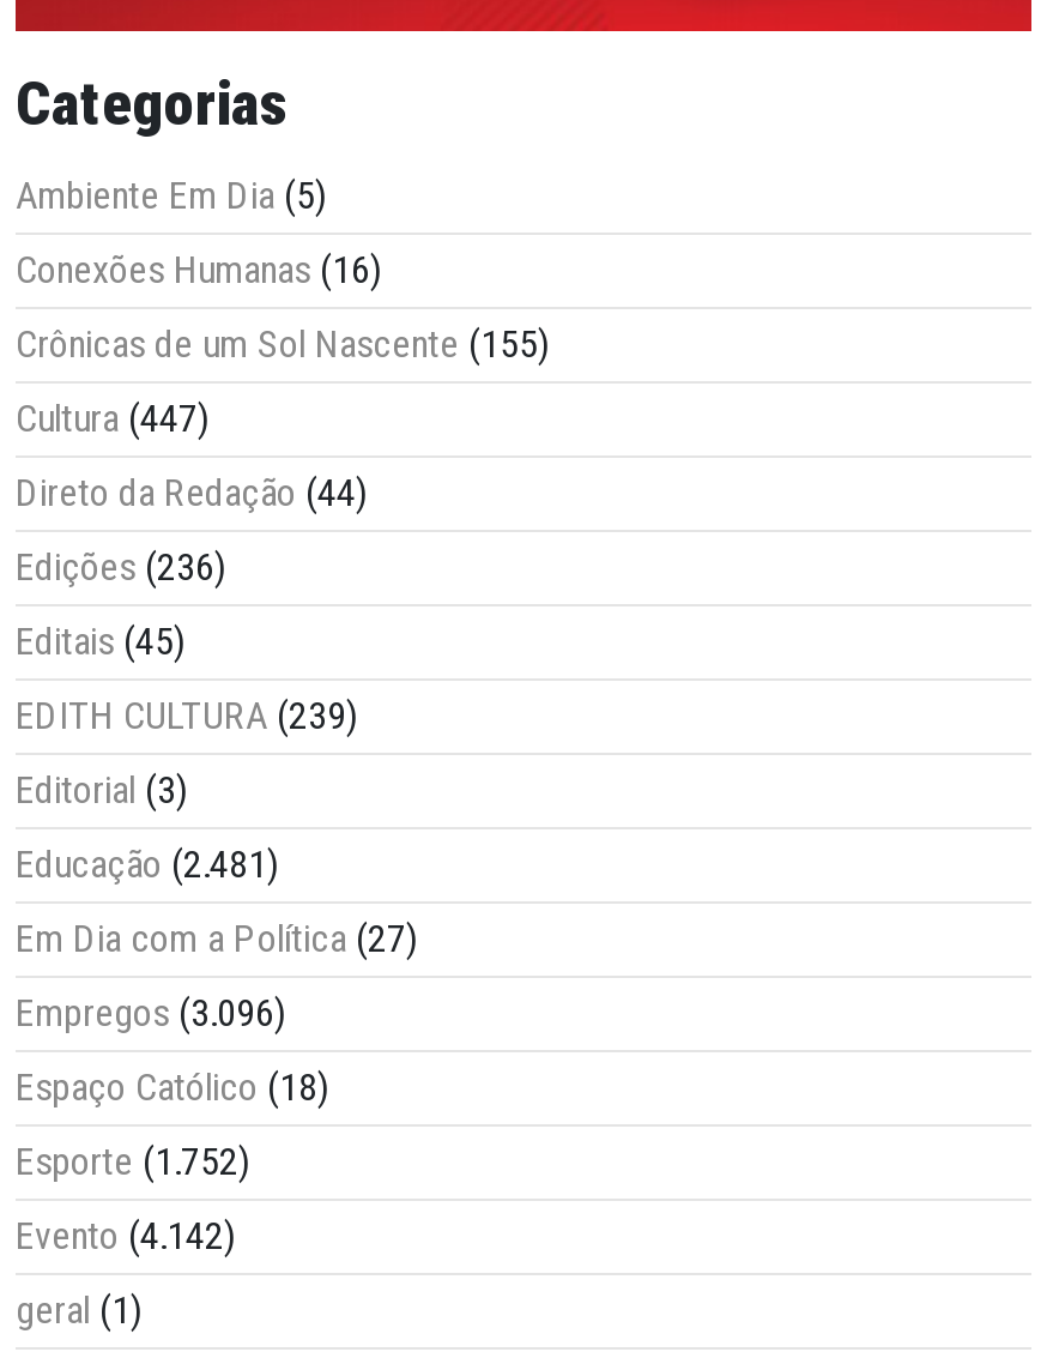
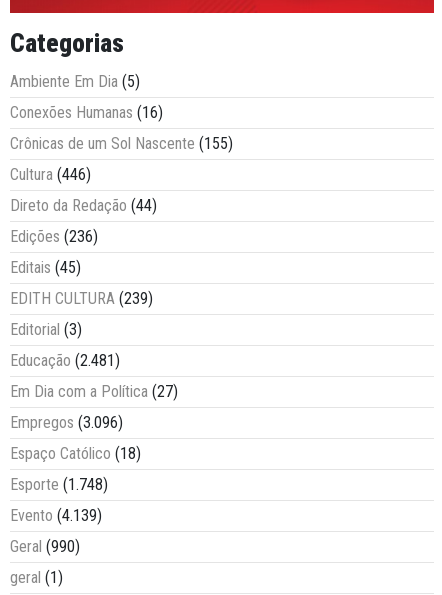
[16,397,210,442] Cultura (447) -> [10,165,91,184] Cultura (446)
[16,1140,250,1260] Esporte (1.752) | Evento (4.142) -> [10,475,108,556] Esporte (1.748) | Evento (4.139) | Geral (990)

